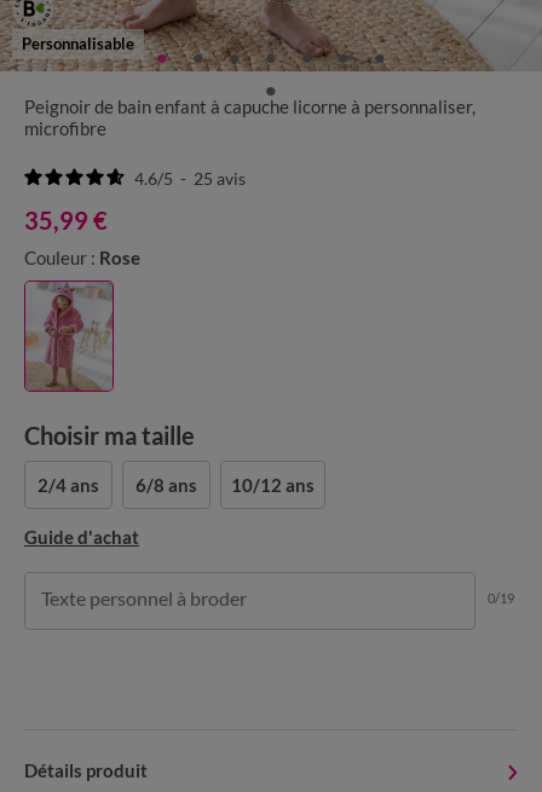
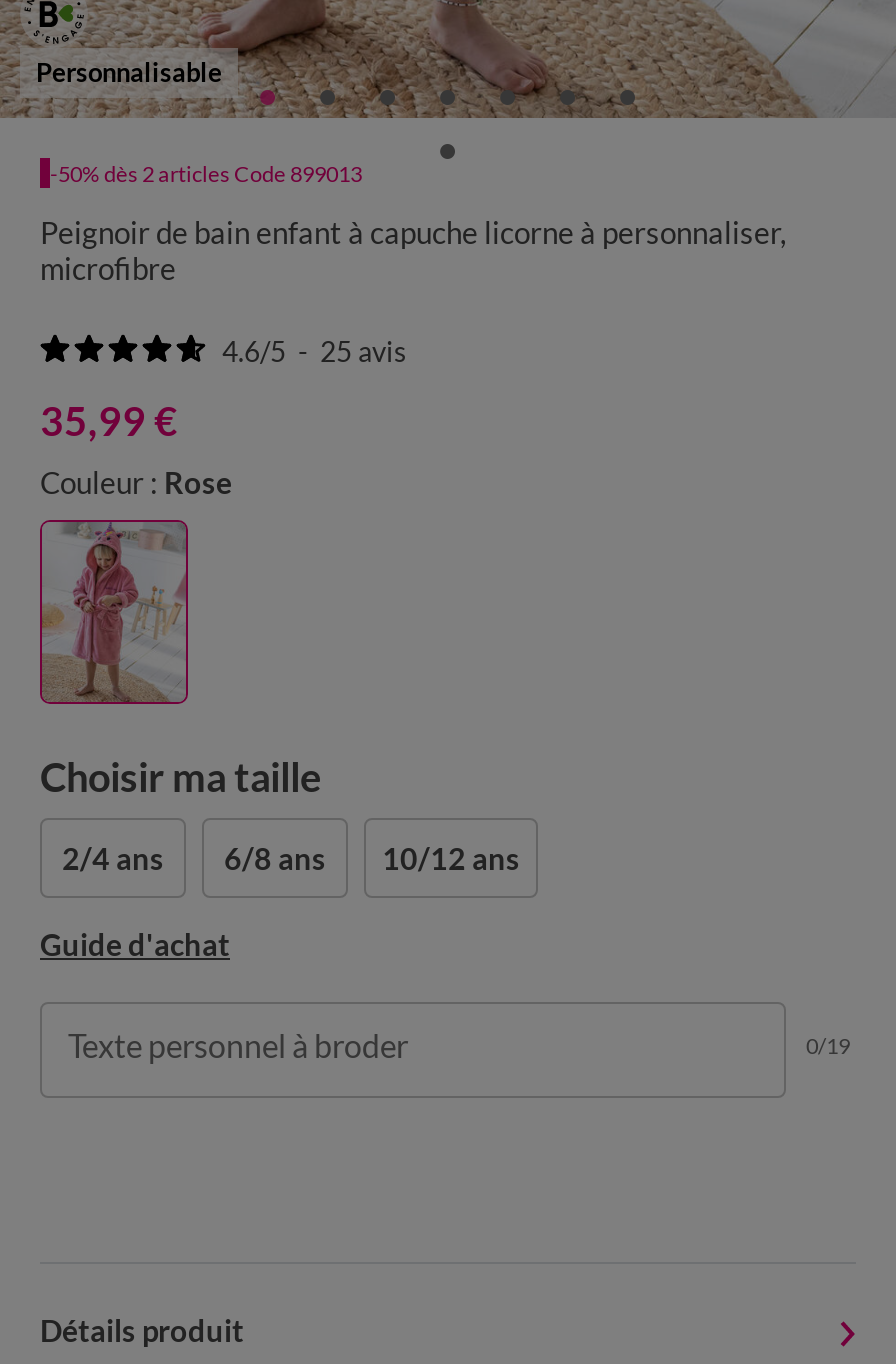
none -> [50,160,362,186] -50% dès 2 articles Code 899013

